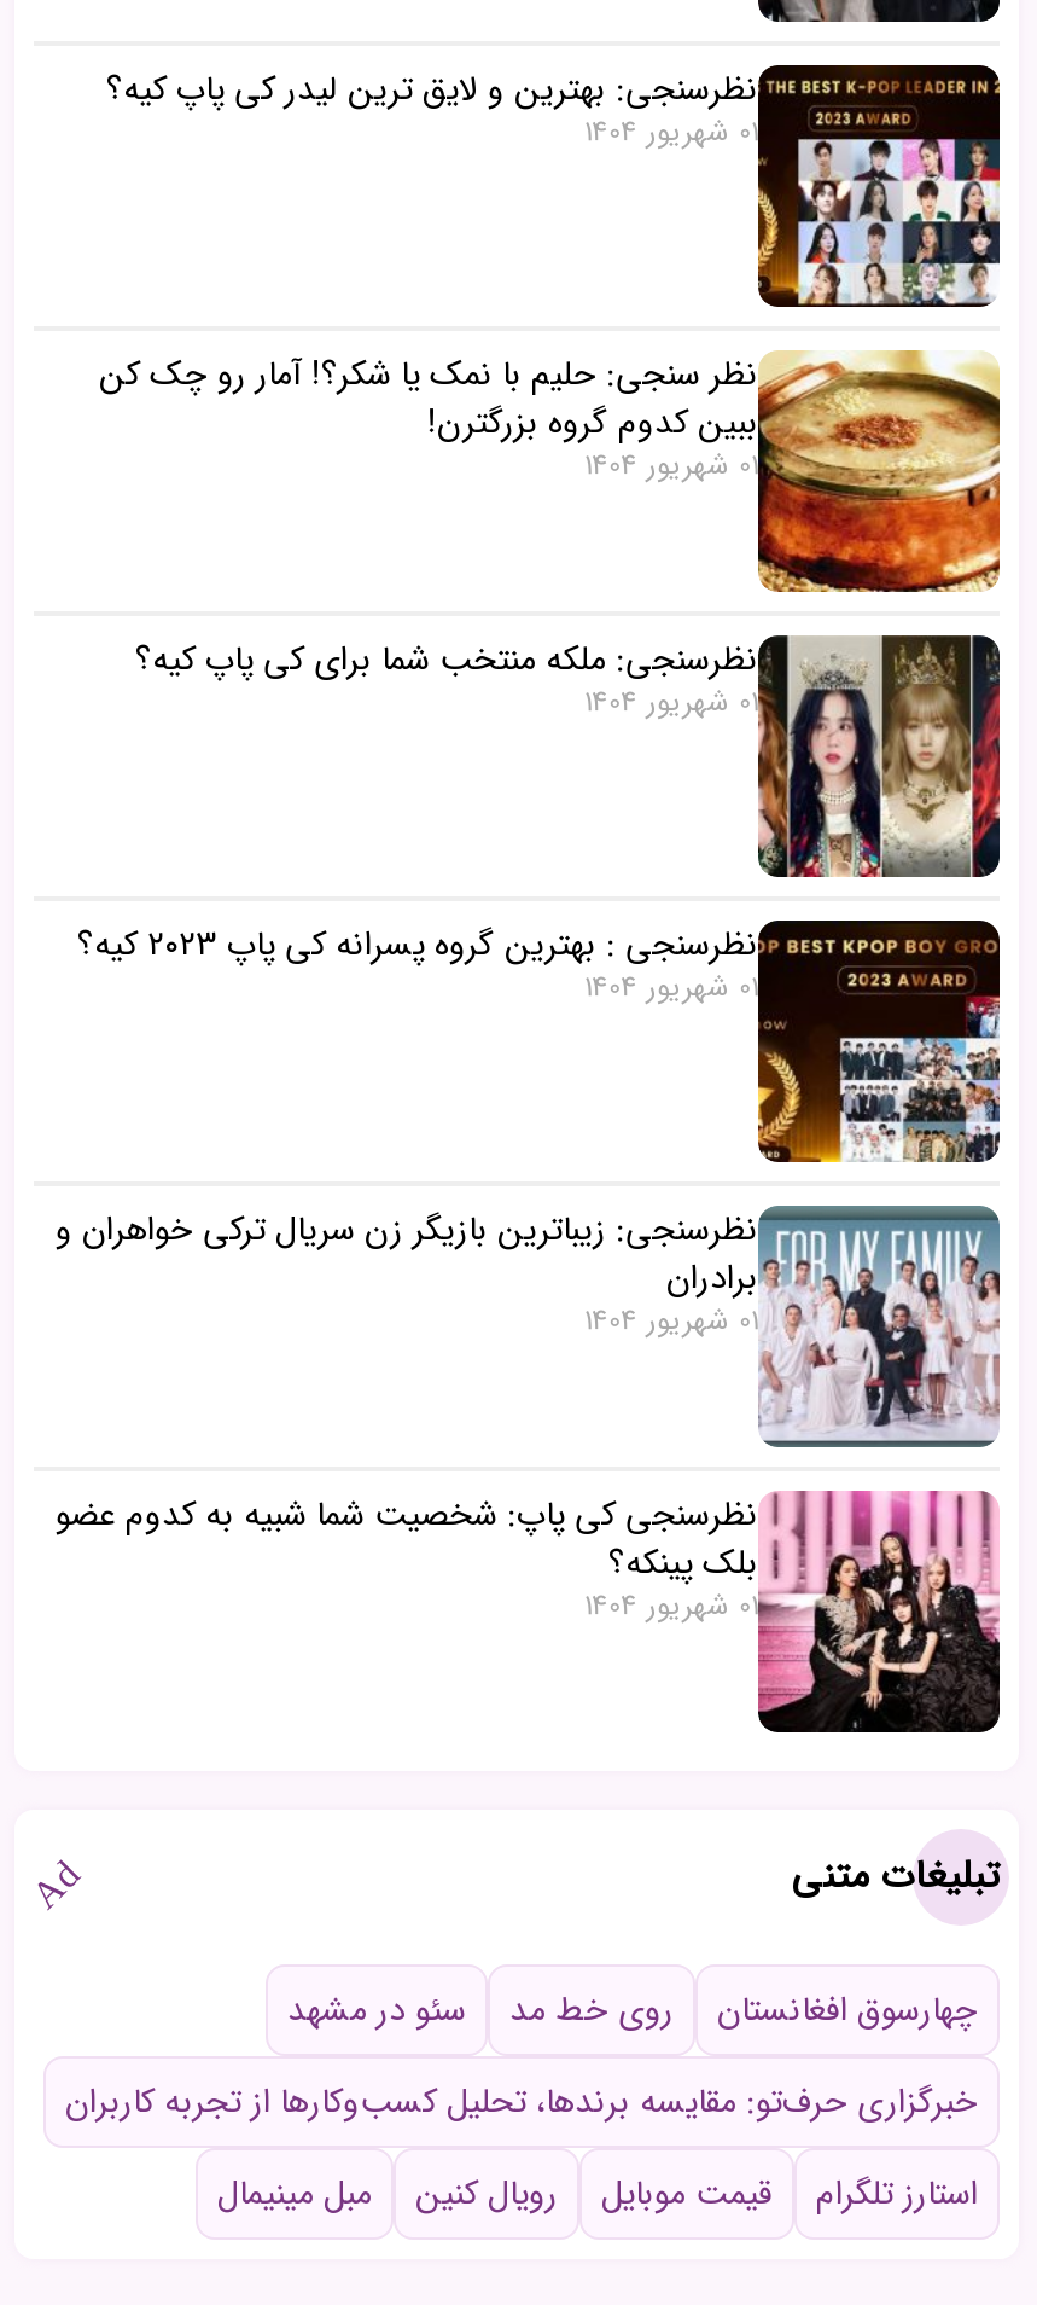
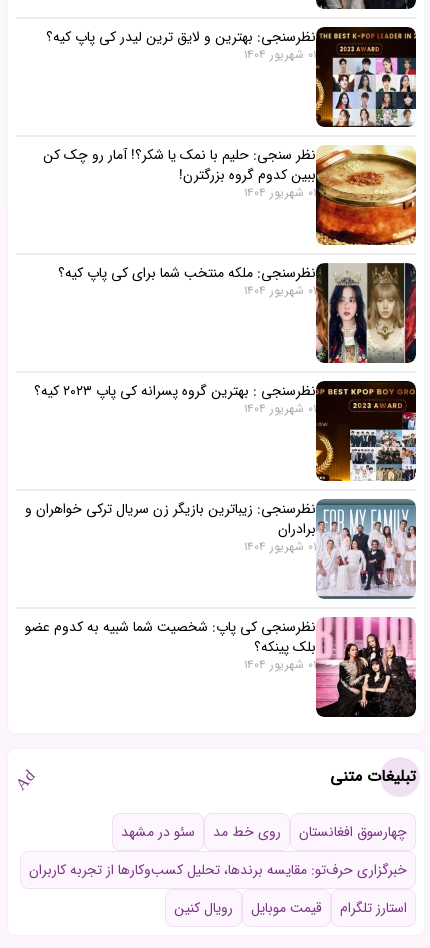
[217,2168,372,2221] مبل مینیمال -> none

